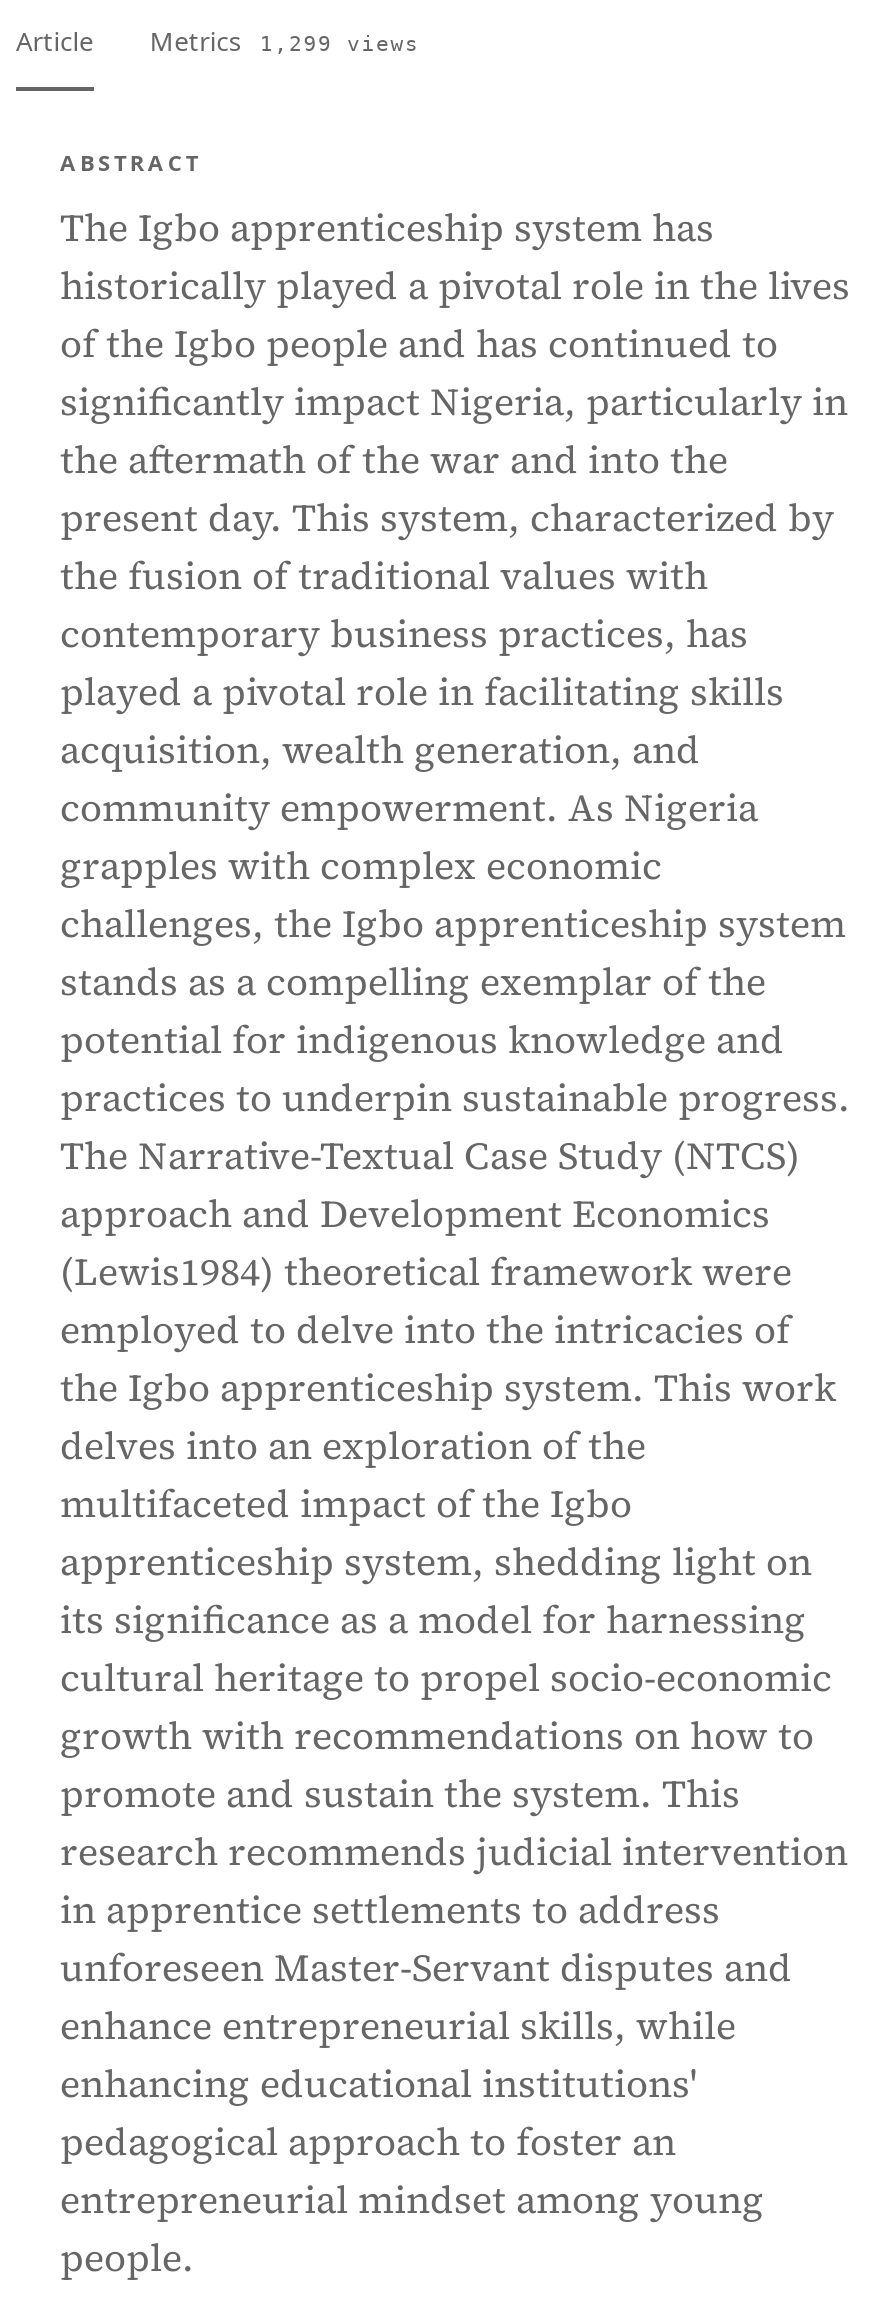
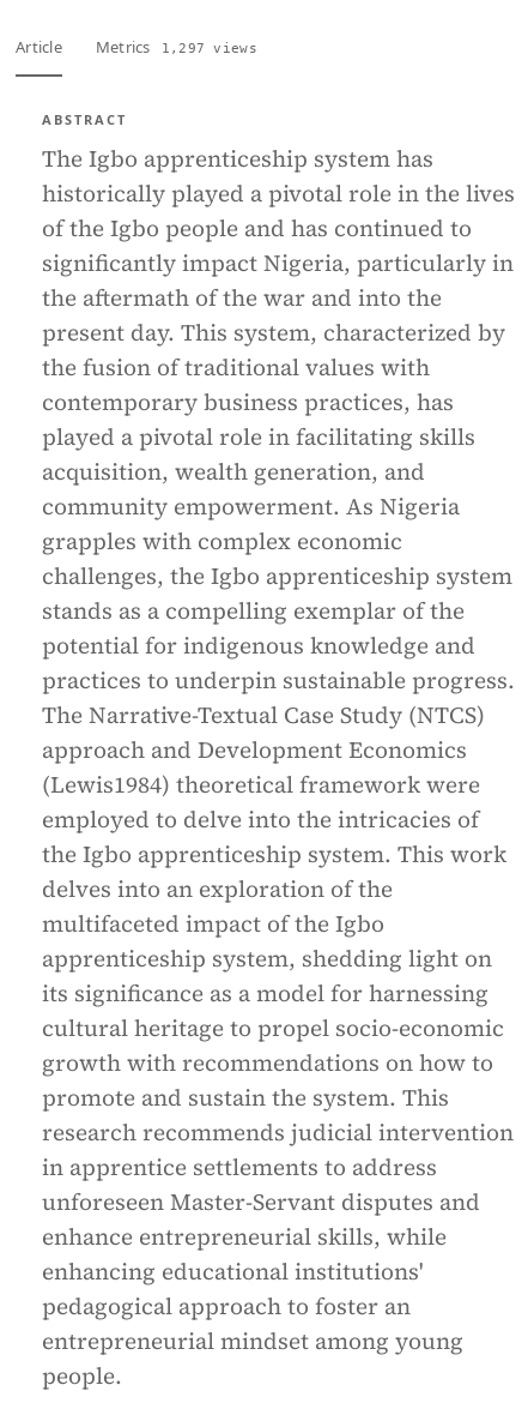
[150,23,420,59] Metrics 1,299 views -> [96,36,257,58] Metrics 1,297 views

